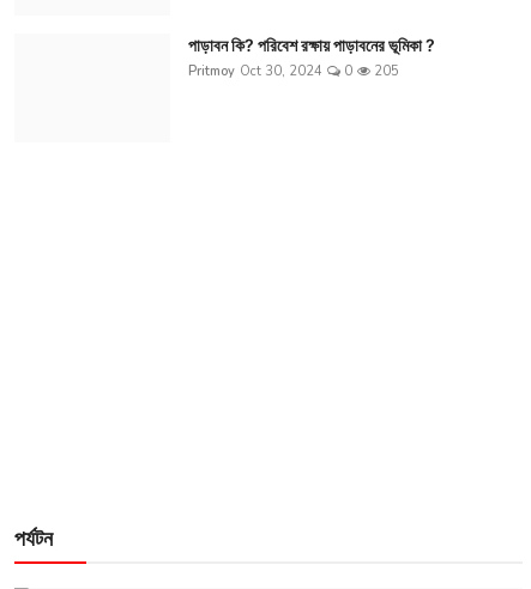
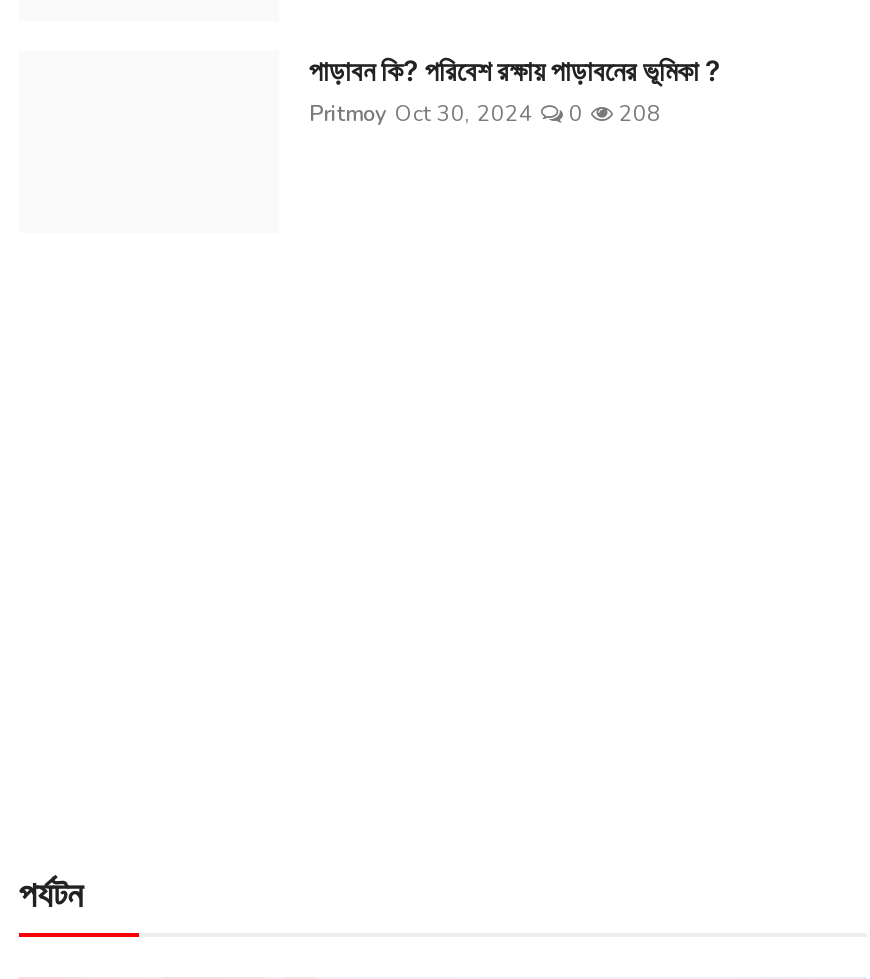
[188,62,399,80] Pritmoy Oct 30, 2024 0 205 -> [309,98,661,128] Pritmoy Oct 30, 2024 0 208

